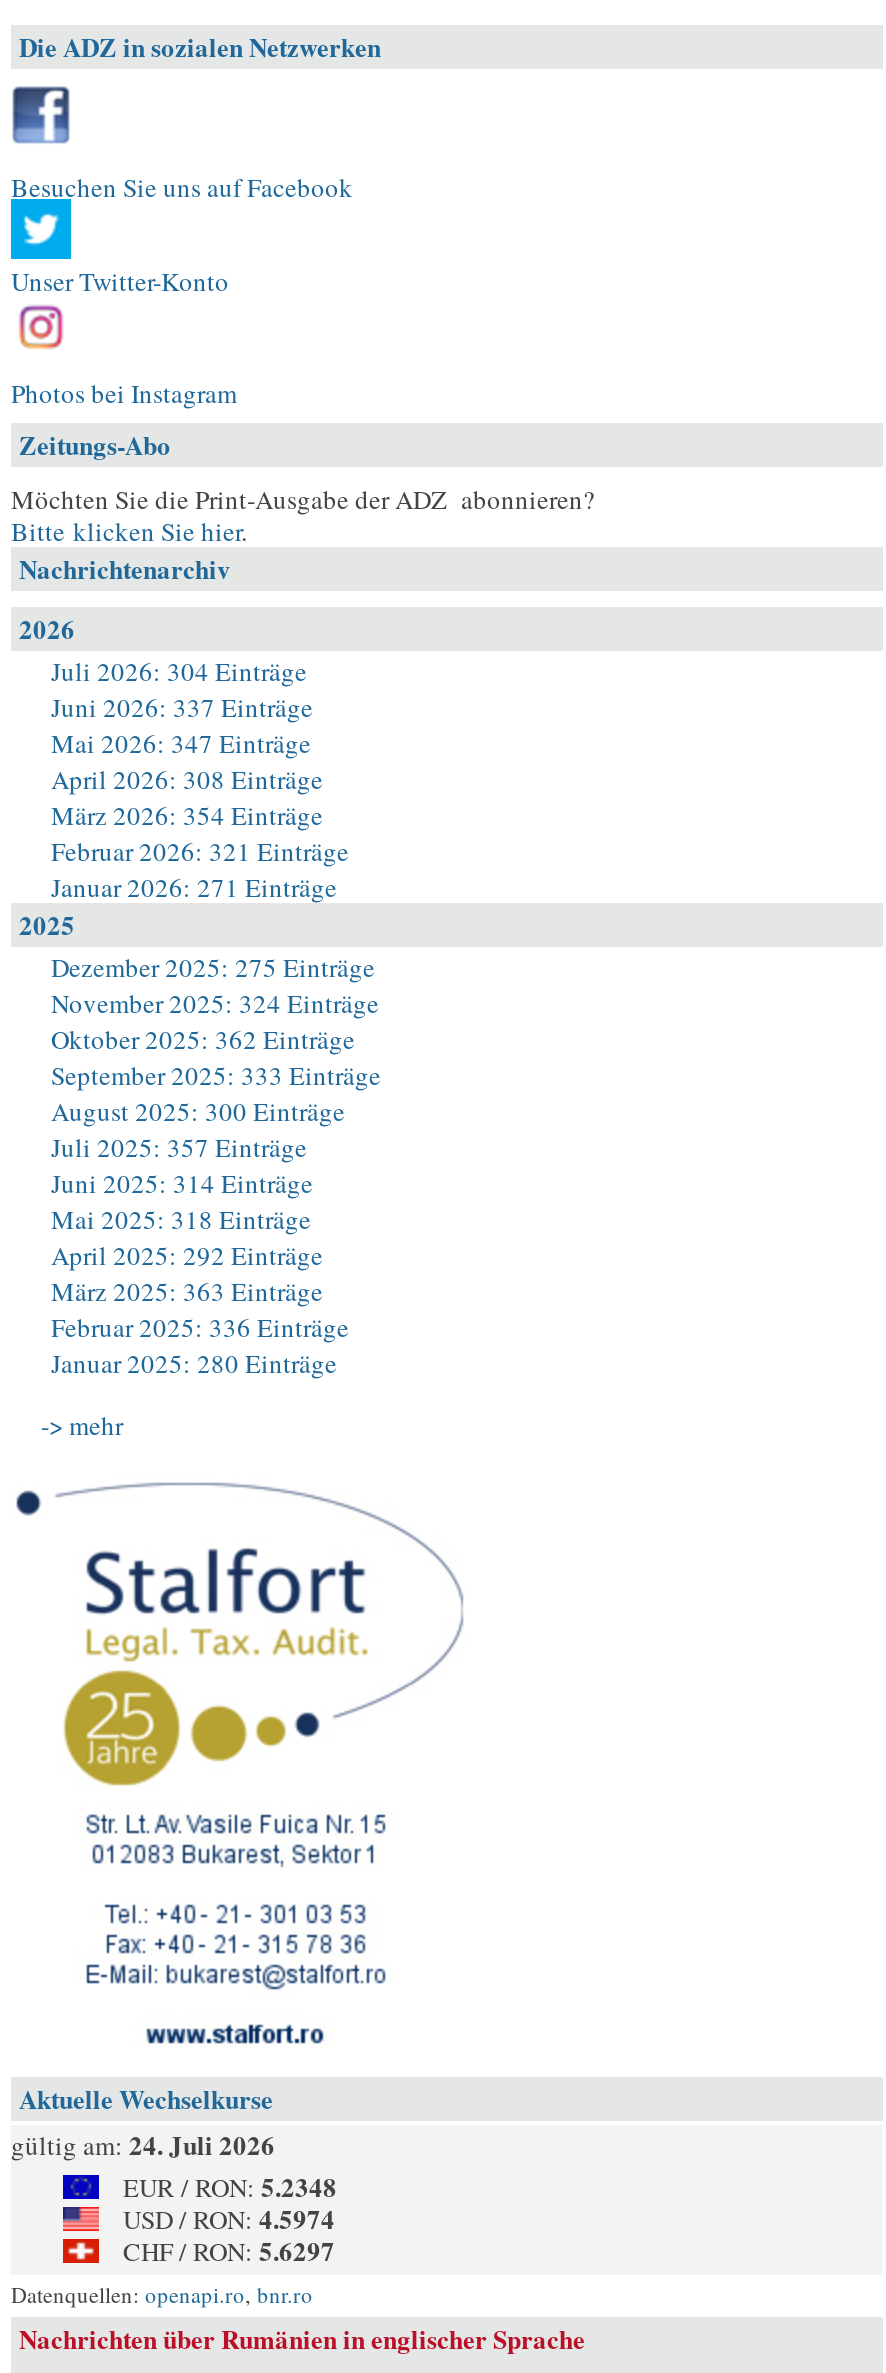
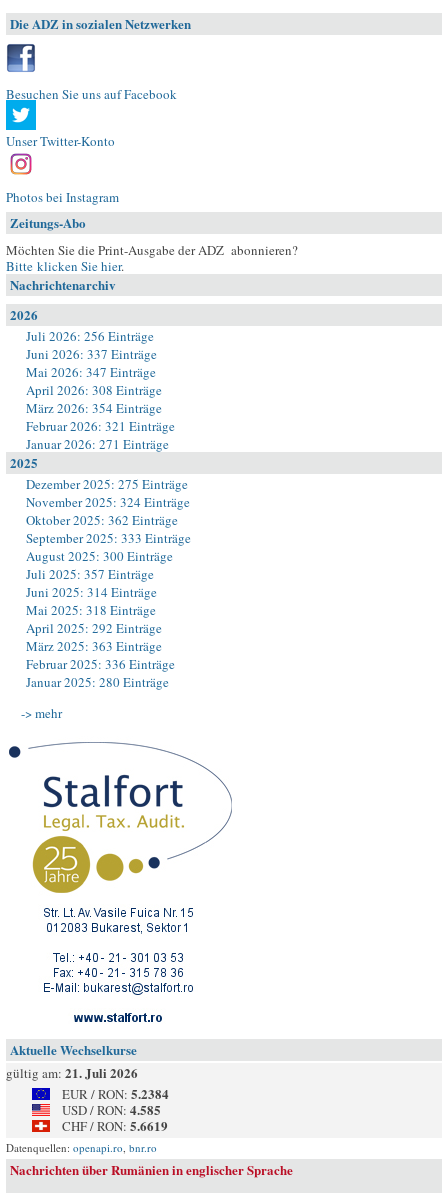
[51,653,307,689] Juli 2026: 304 Einträge -> [26,327,154,345] Juli 2026: 256 Einträge
[11,2125,275,2163] gültig am: 24. Juli 2026 -> [6,1063,138,1082] gültig am: 21. Juli 2026
[123,2167,337,2205] EUR / RON: 5.2348 -> [62,1084,169,1103] EUR / RON: 5.2384
[123,2199,335,2237] USD / RON: 4.5974 -> [62,1100,161,1119] USD / RON: 4.585
[123,2231,335,2269] CHF / RON: 5.6297 -> [62,1116,168,1135] CHF / RON: 5.6619

